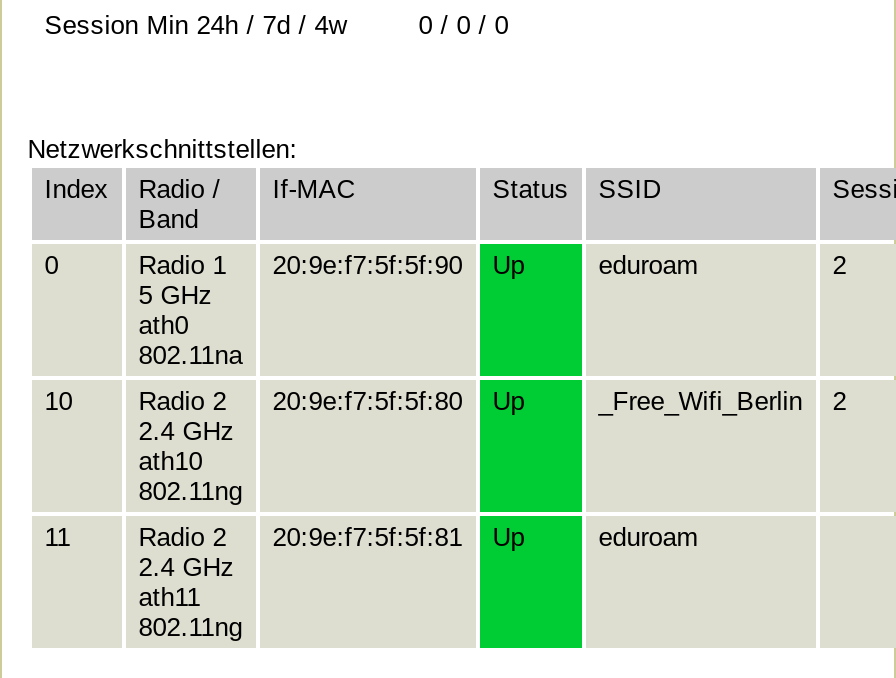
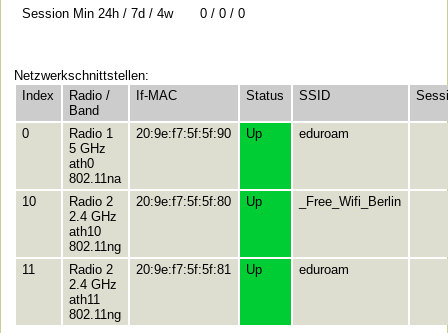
[832,251,846,281] 2 -> none
[832,387,846,417] 2 -> none

